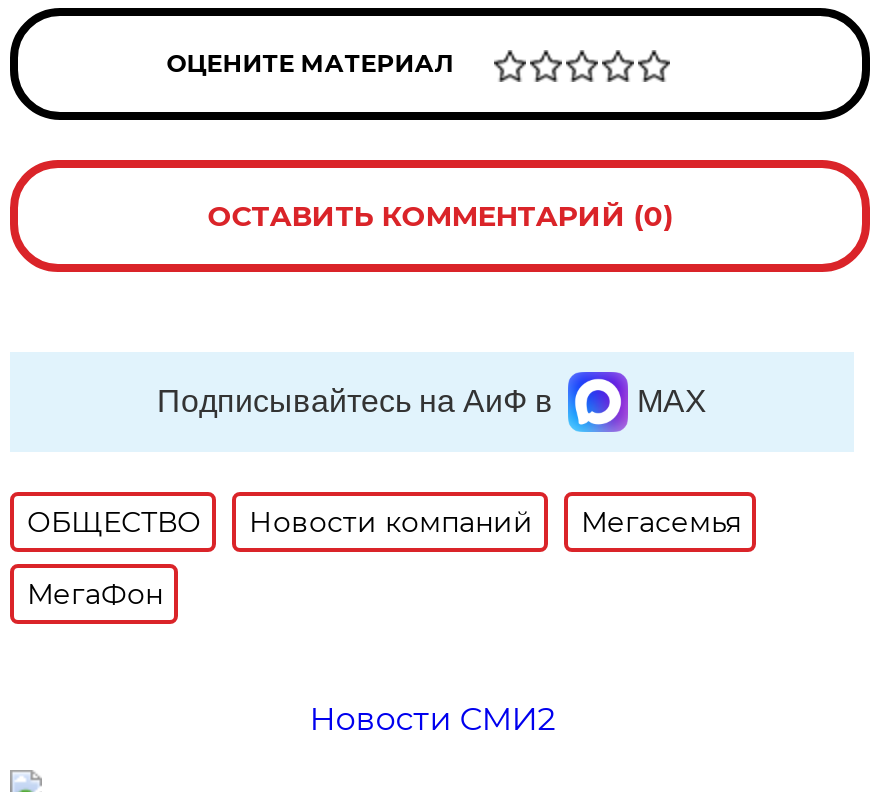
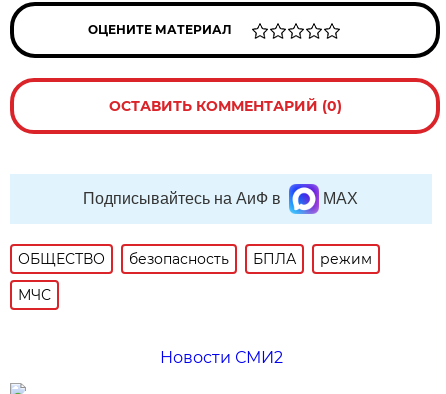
[249,504,741,540] Новости компаний | Мегасемья -> [129,250,372,268] безопасность | БПЛА | режим
[27,576,163,612] МегаФон -> [18,286,51,304] МЧС

